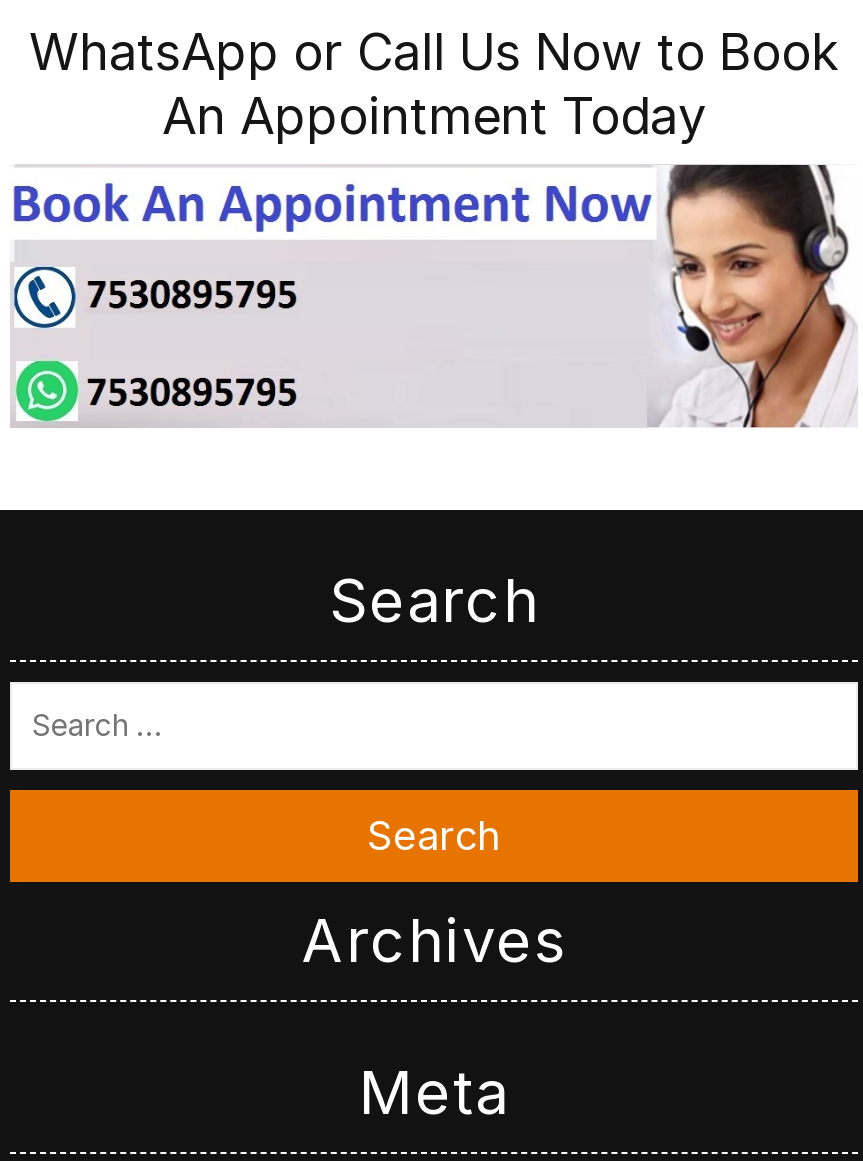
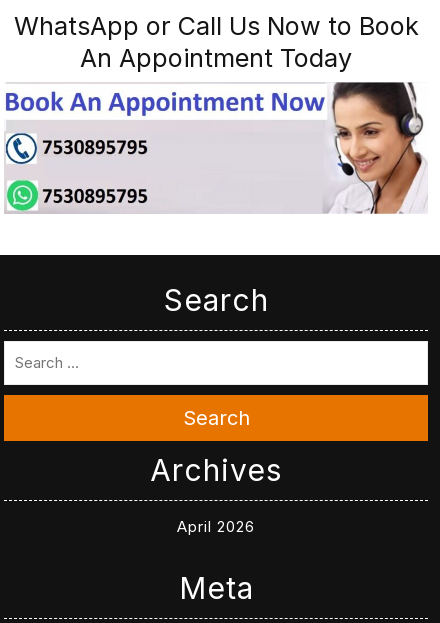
none -> [177,517,255,536] April 2026

